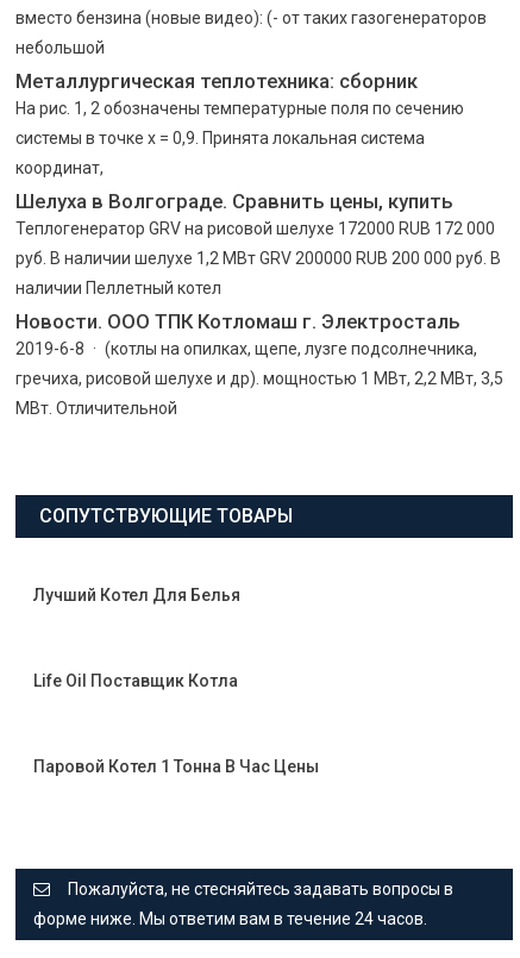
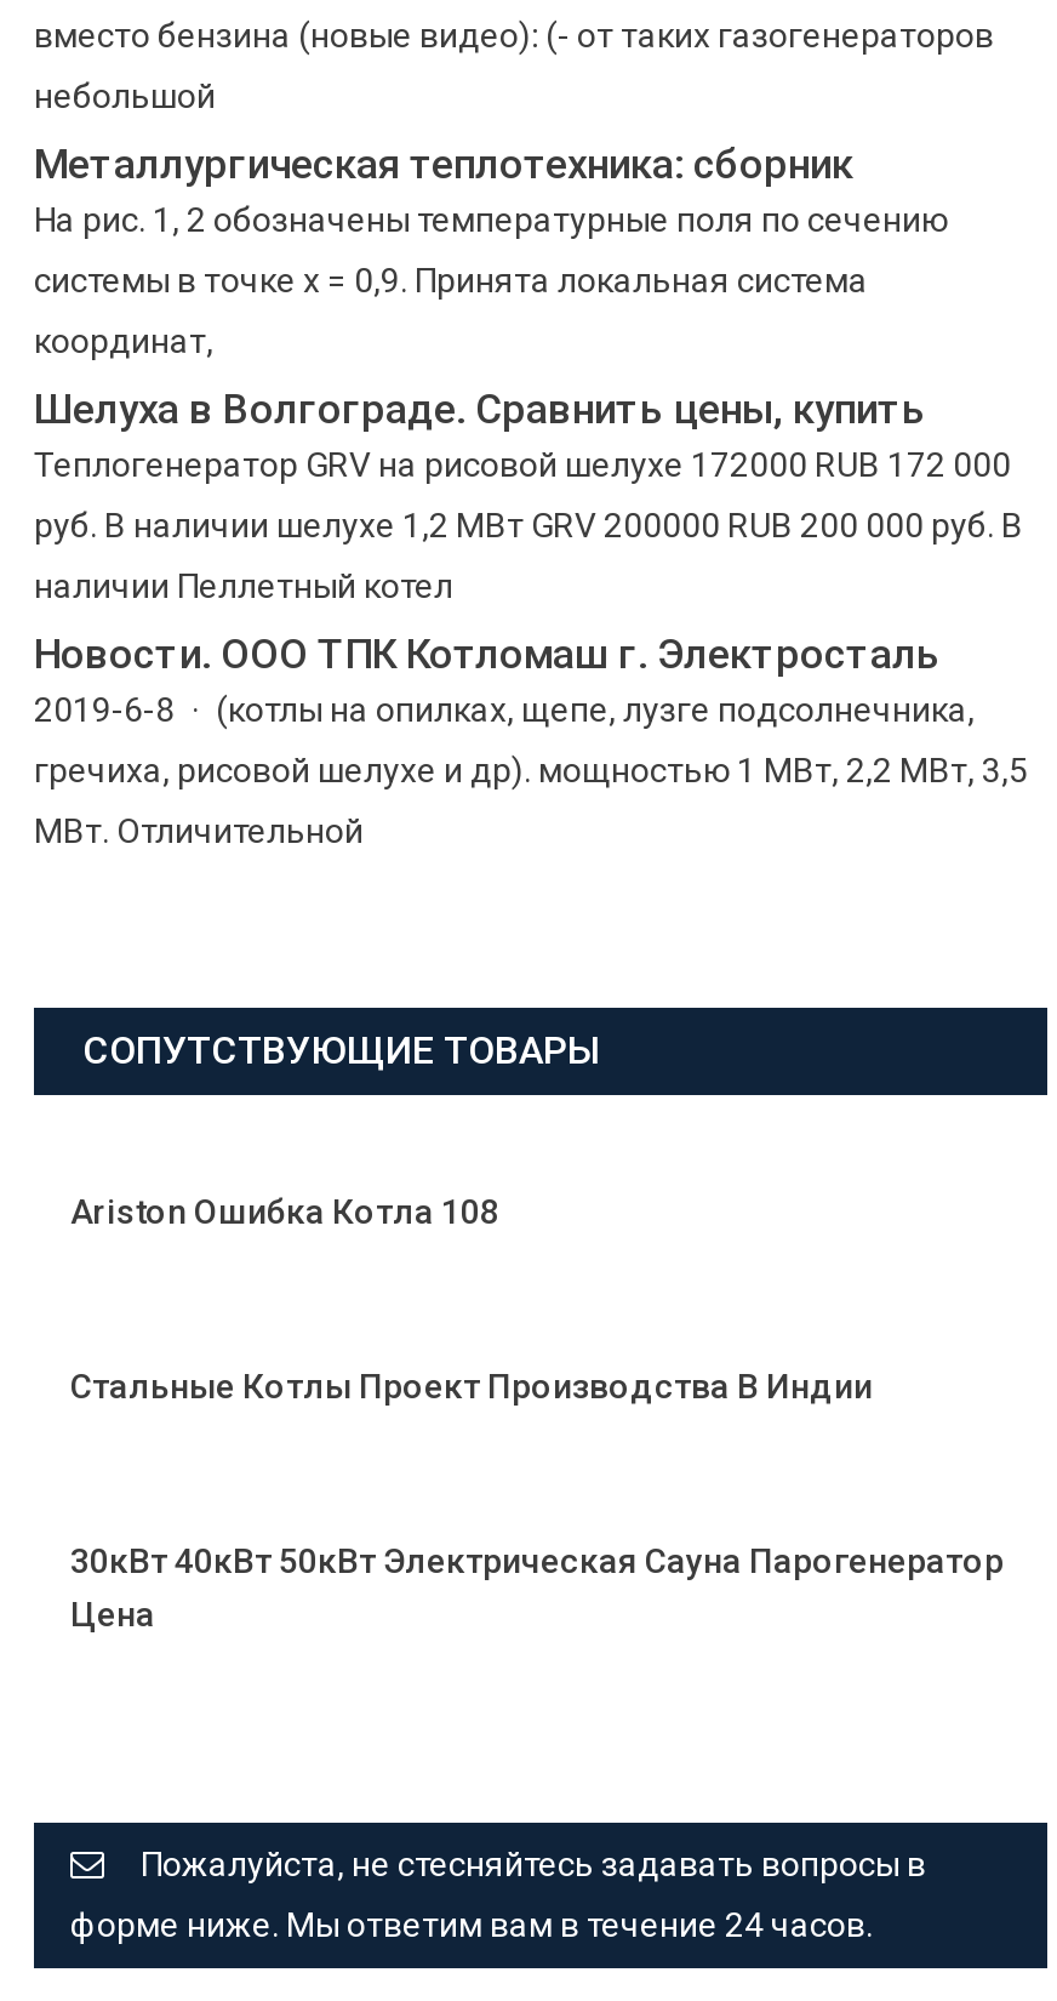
[33,585,240,604] Лучший Котел Для Белья -> [70,1192,499,1231] Ariston Ошибка Котла 108
[33,671,238,690] Life Oil Поставщик Котла -> [70,1367,873,1405] Стальные Котлы Проект Производства В Индии
[33,757,319,776] Паровой Котел 1 Тонна В Час Цены -> [70,1541,1004,1633] 30кВт 40кВт 50кВт Электрическая Сауна Парогенератор | Цена

